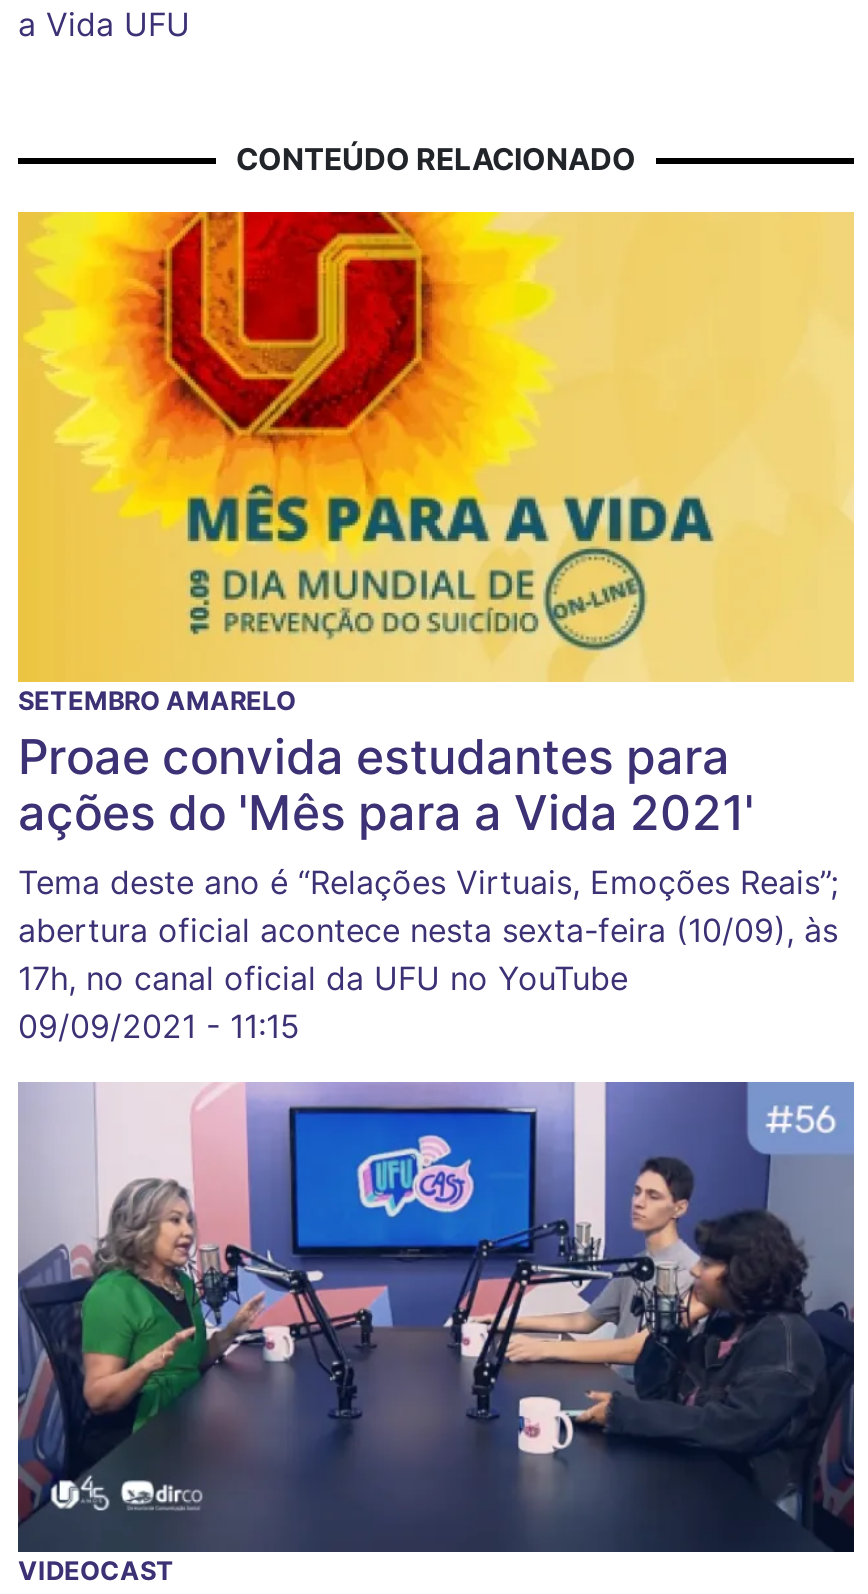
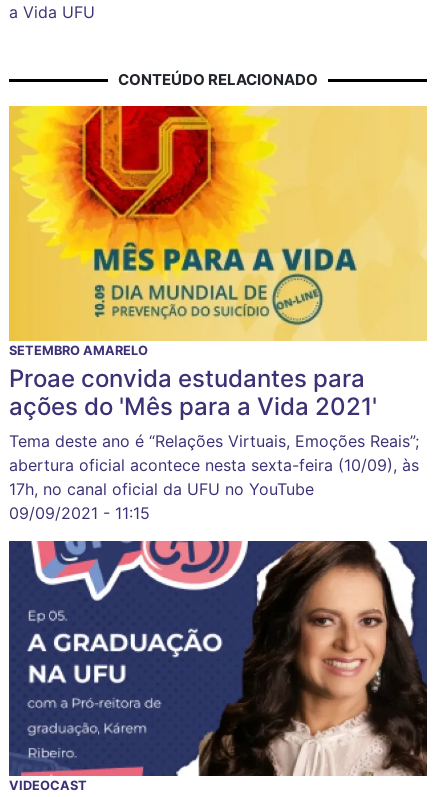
[18,1080,854,1554] [image] -> [9,540,427,777] [image]

